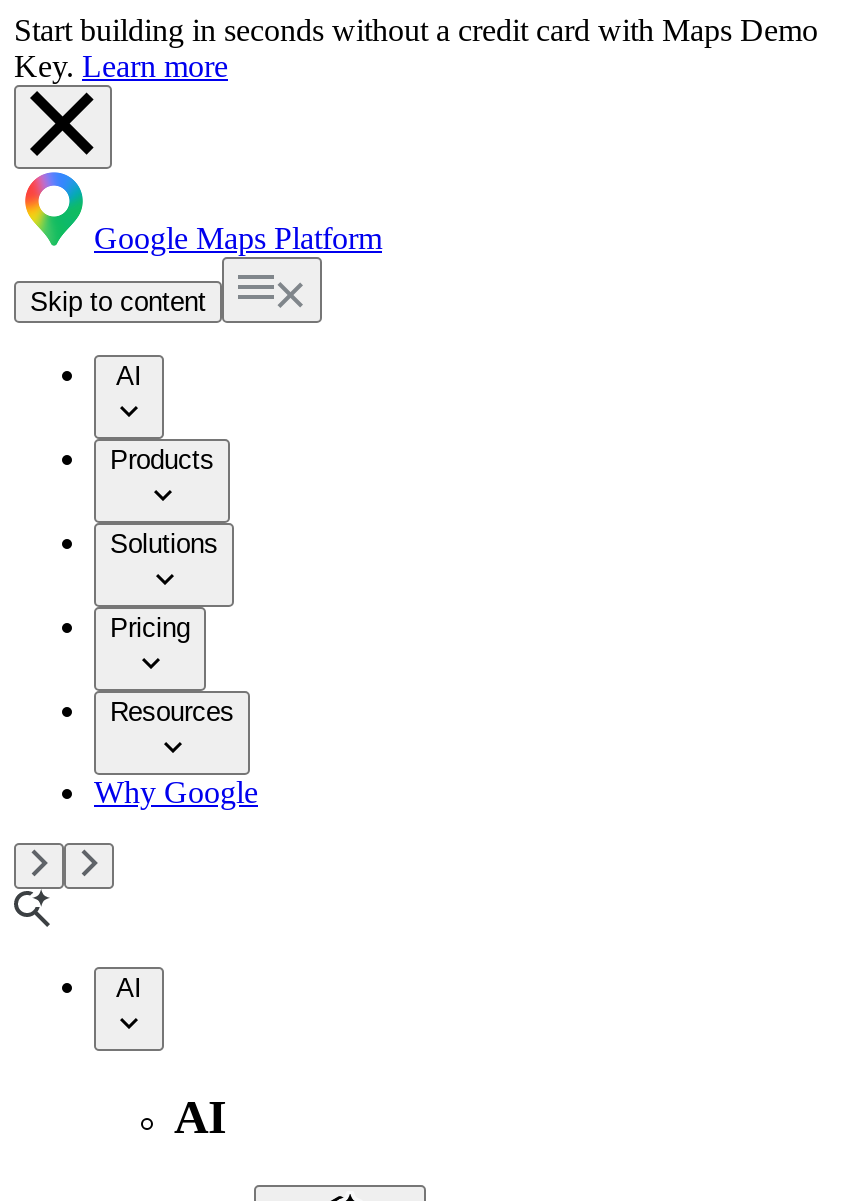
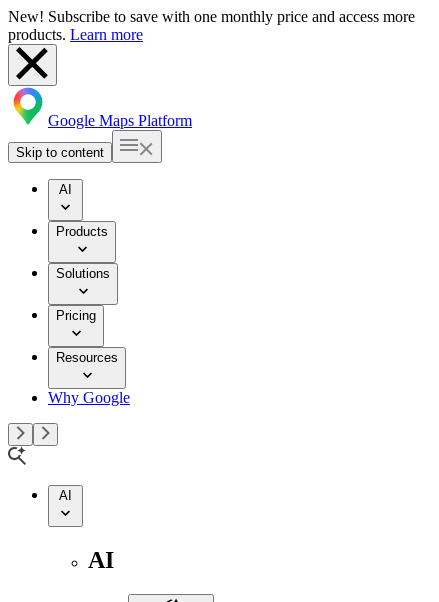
[14,13,818,83] Start building in seconds without a credit card with Maps Demo | Key. Learn more -> [8,8,415,43] New! Subscribe to save with one monthly price and access more | products. Learn more

